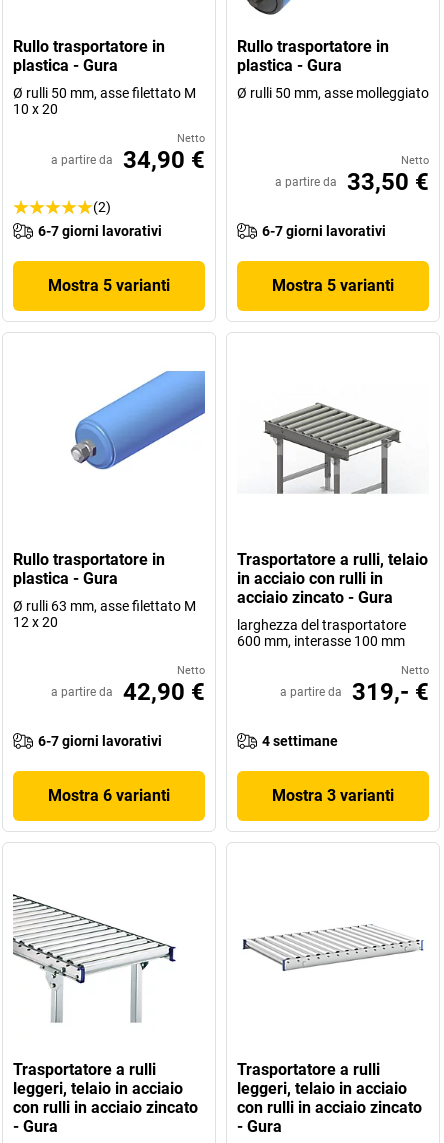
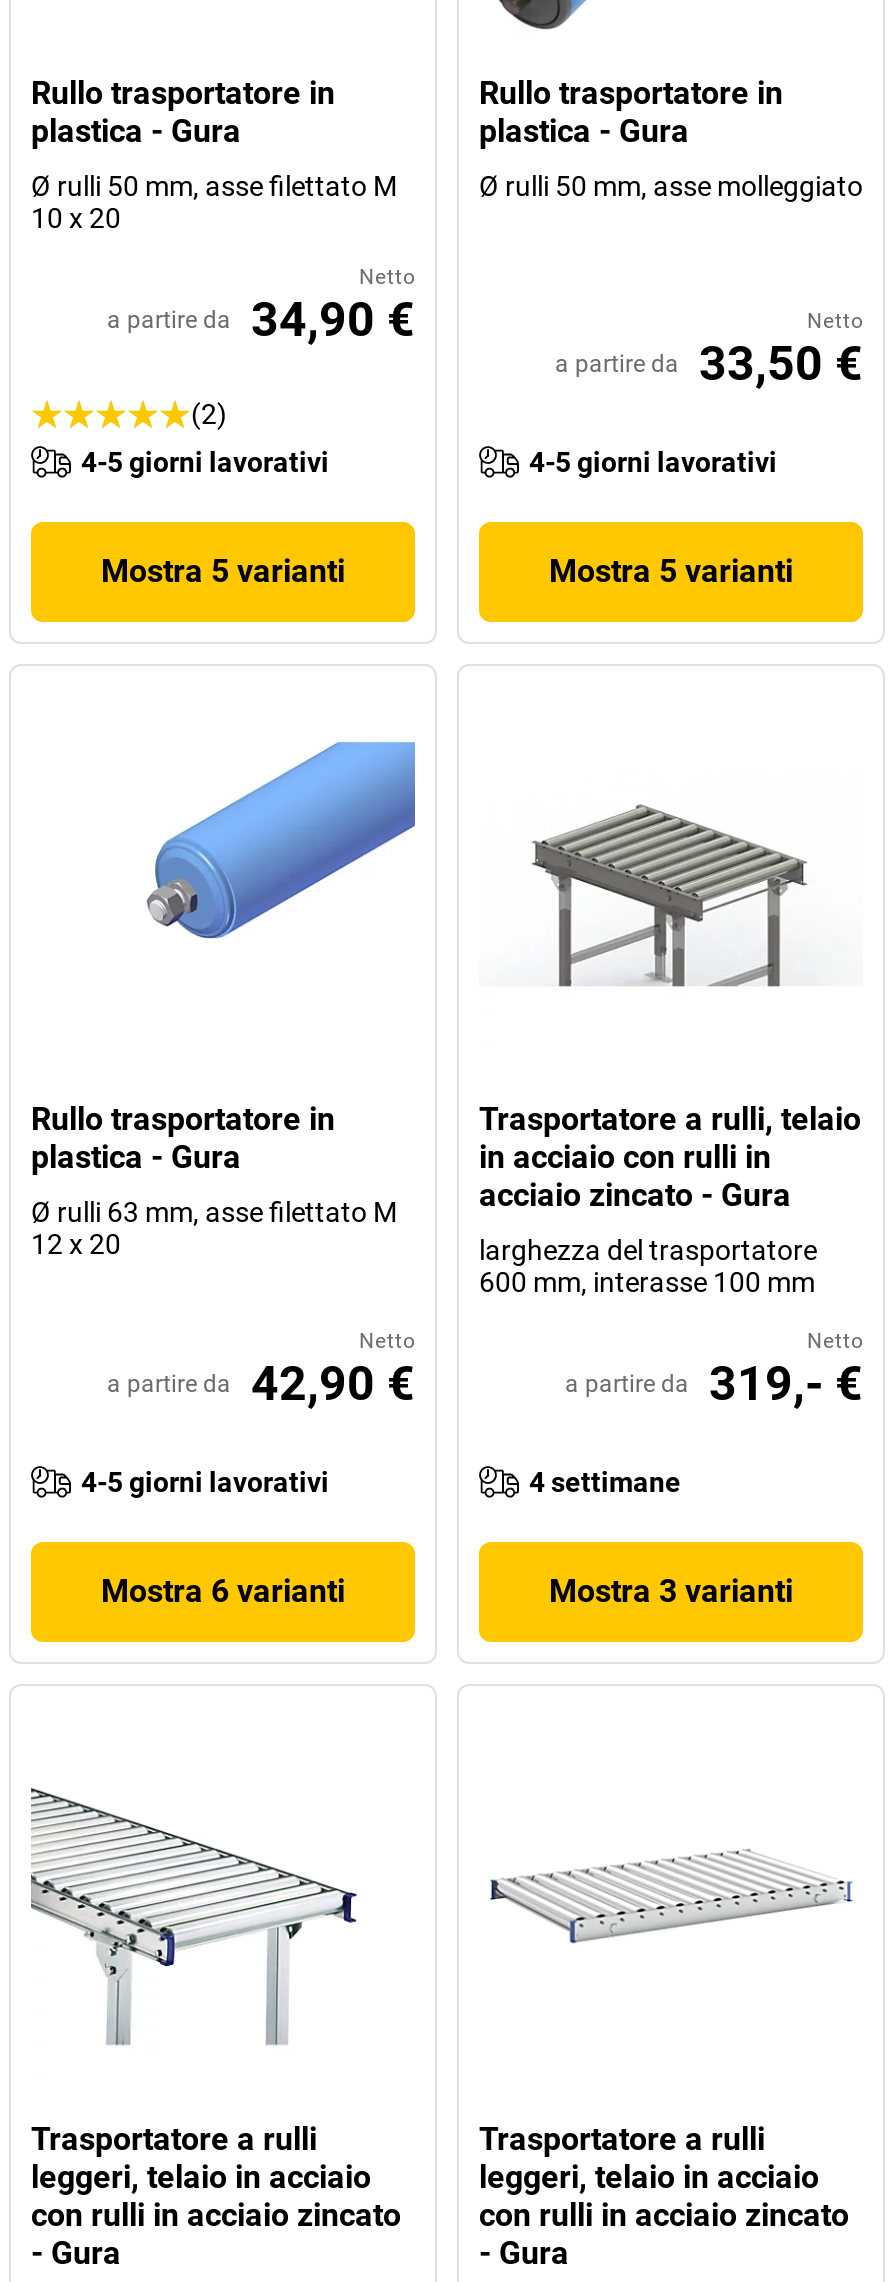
[38,223,162,239] 6-7 giorni lavorativi -> [81,445,329,477] 4-5 giorni lavorativi
[262,223,386,239] 6-7 giorni lavorativi -> [529,445,777,477] 4-5 giorni lavorativi
[38,733,162,749] 6-7 giorni lavorativi -> [81,1465,329,1497] 4-5 giorni lavorativi

